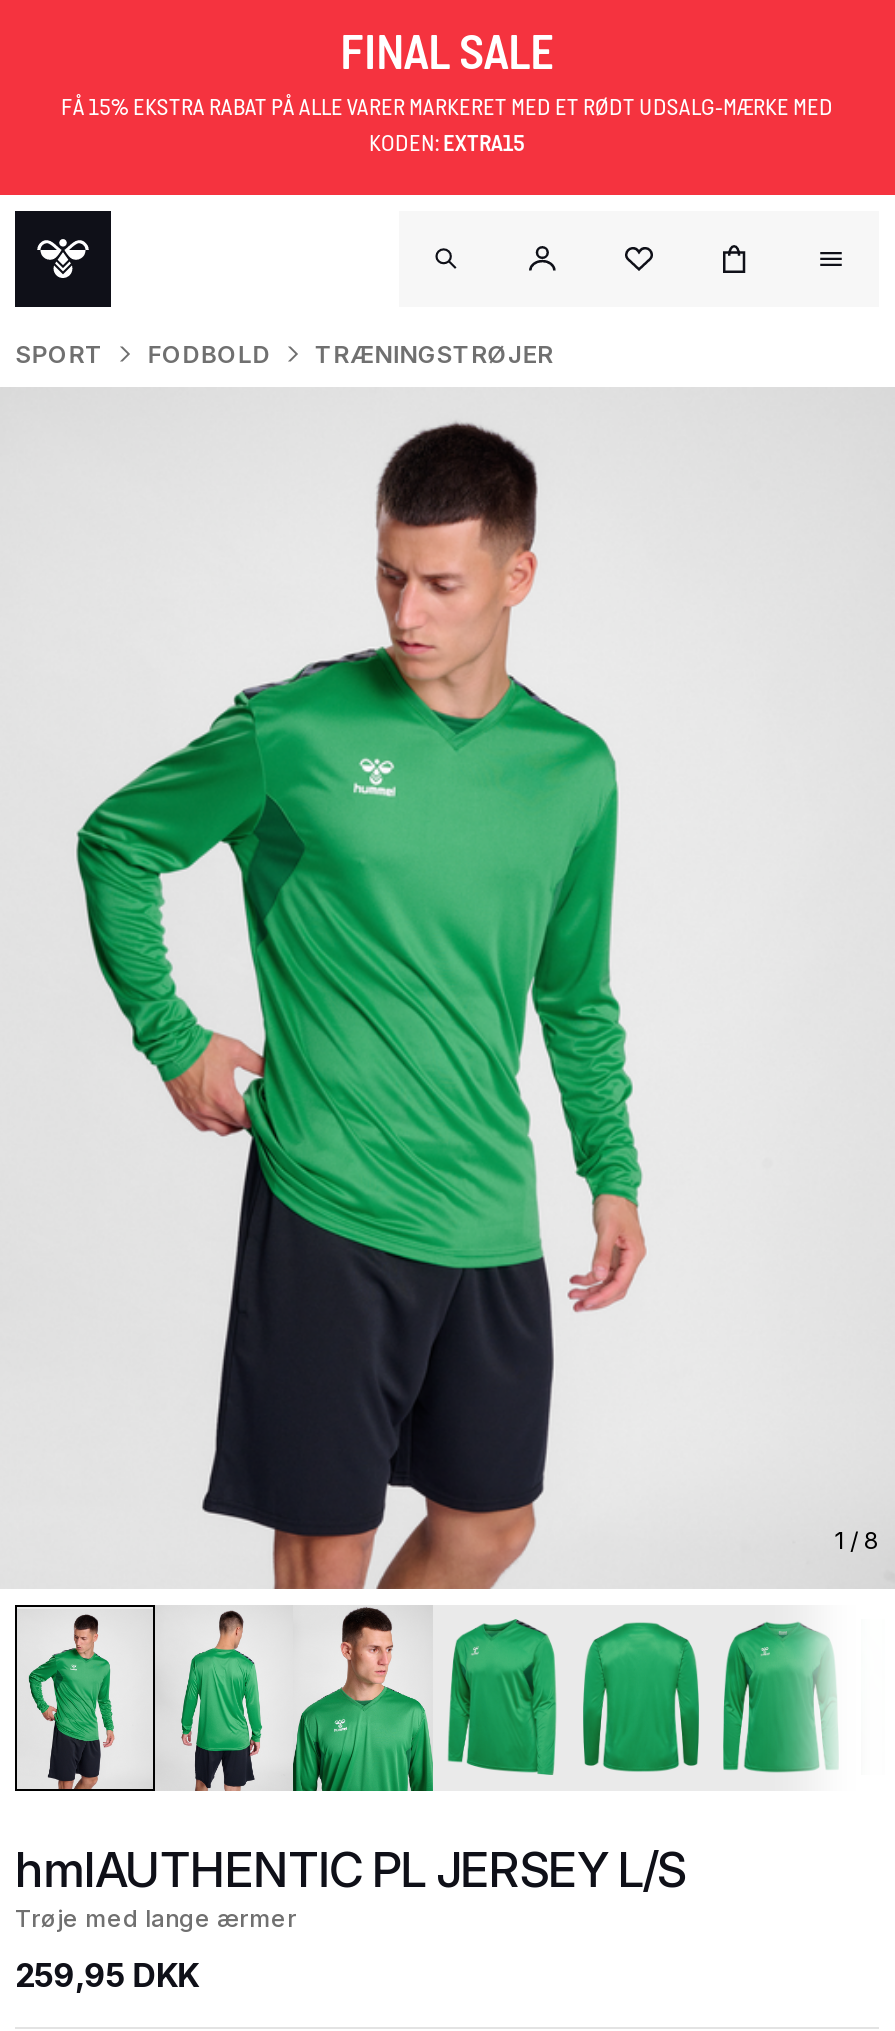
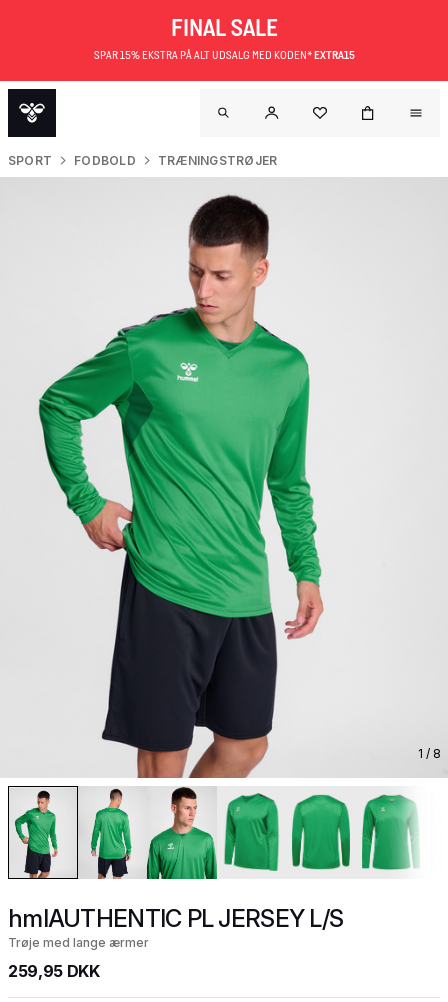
[61,93,833,155] FÅ 15% EKSTRA RABAT PÅ ALLE VARER MARKERET MED ET RØDT UDSALG-MÆRKE MED | KODEN: EXTRA15 -> [93,48,354,61] SPAR 15% EKSTRA PÅ ALT UDSALG MED KODEN* EXTRA15

